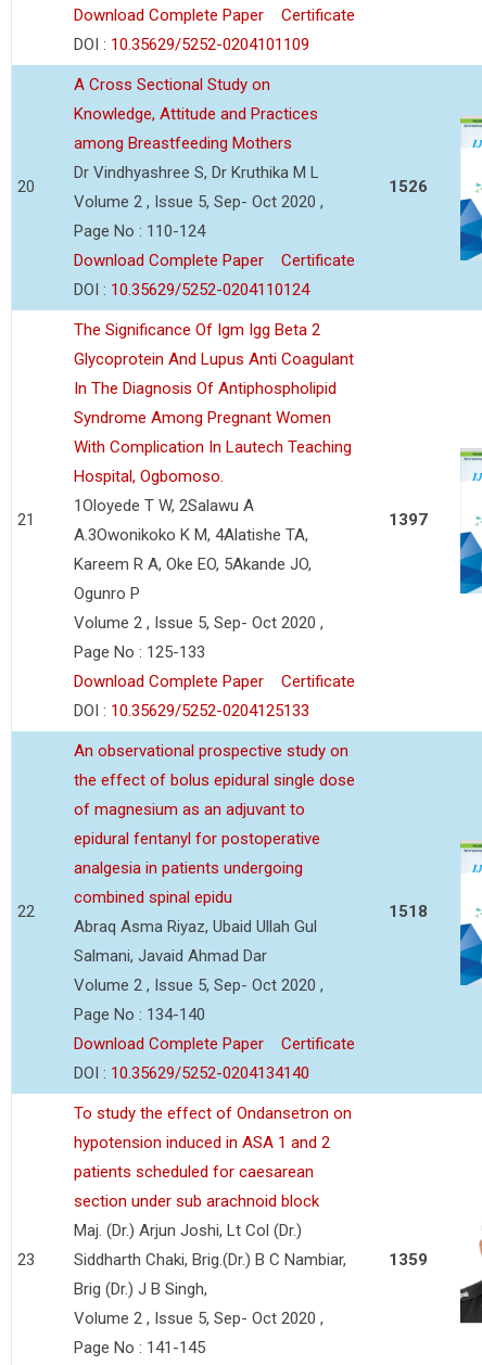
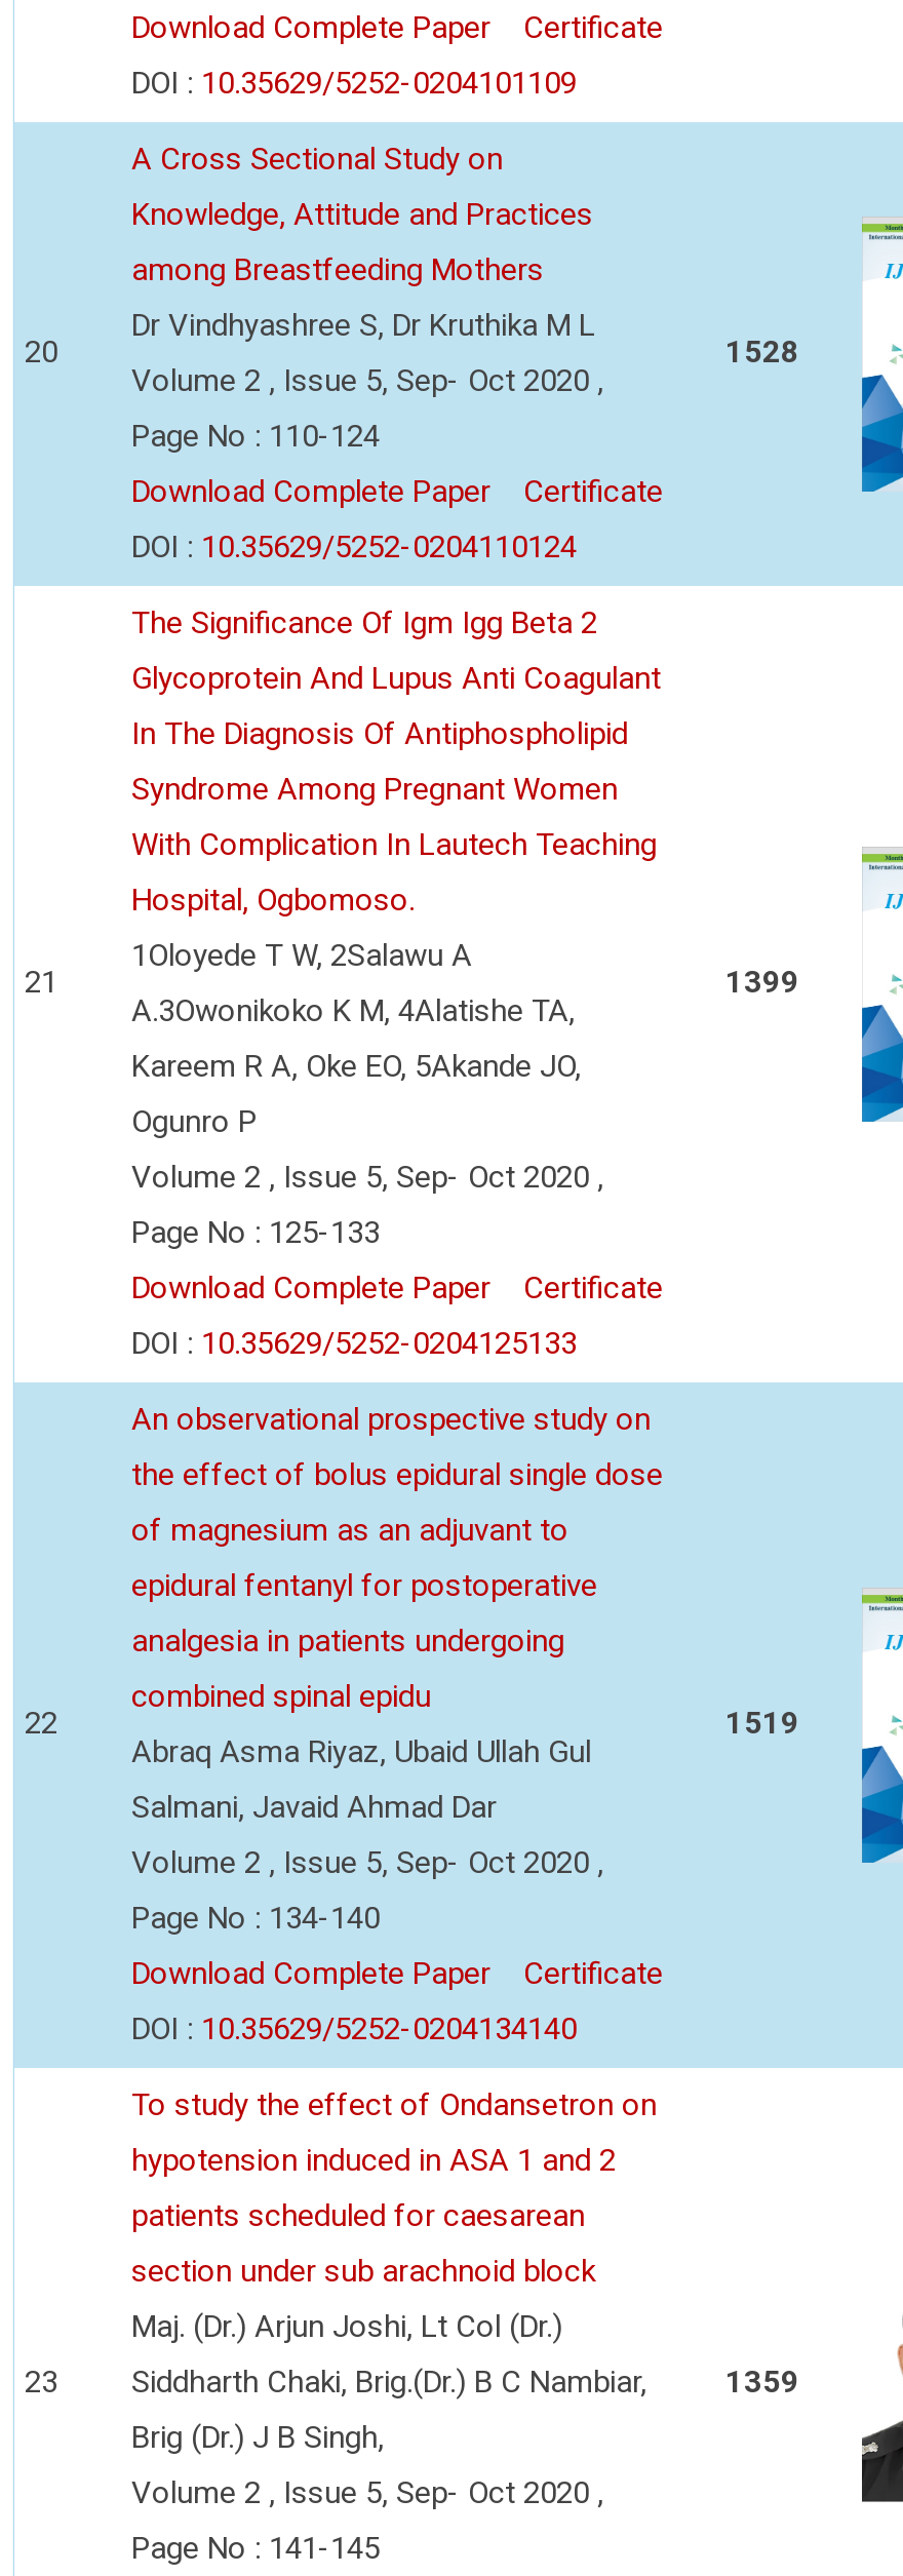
[388,177,427,197] 1526 -> [725,334,799,371] 1528
[388,510,427,530] 1397 -> [725,965,799,1001] 1399
[388,902,427,922] 1518 -> [725,1705,799,1742] 1519

